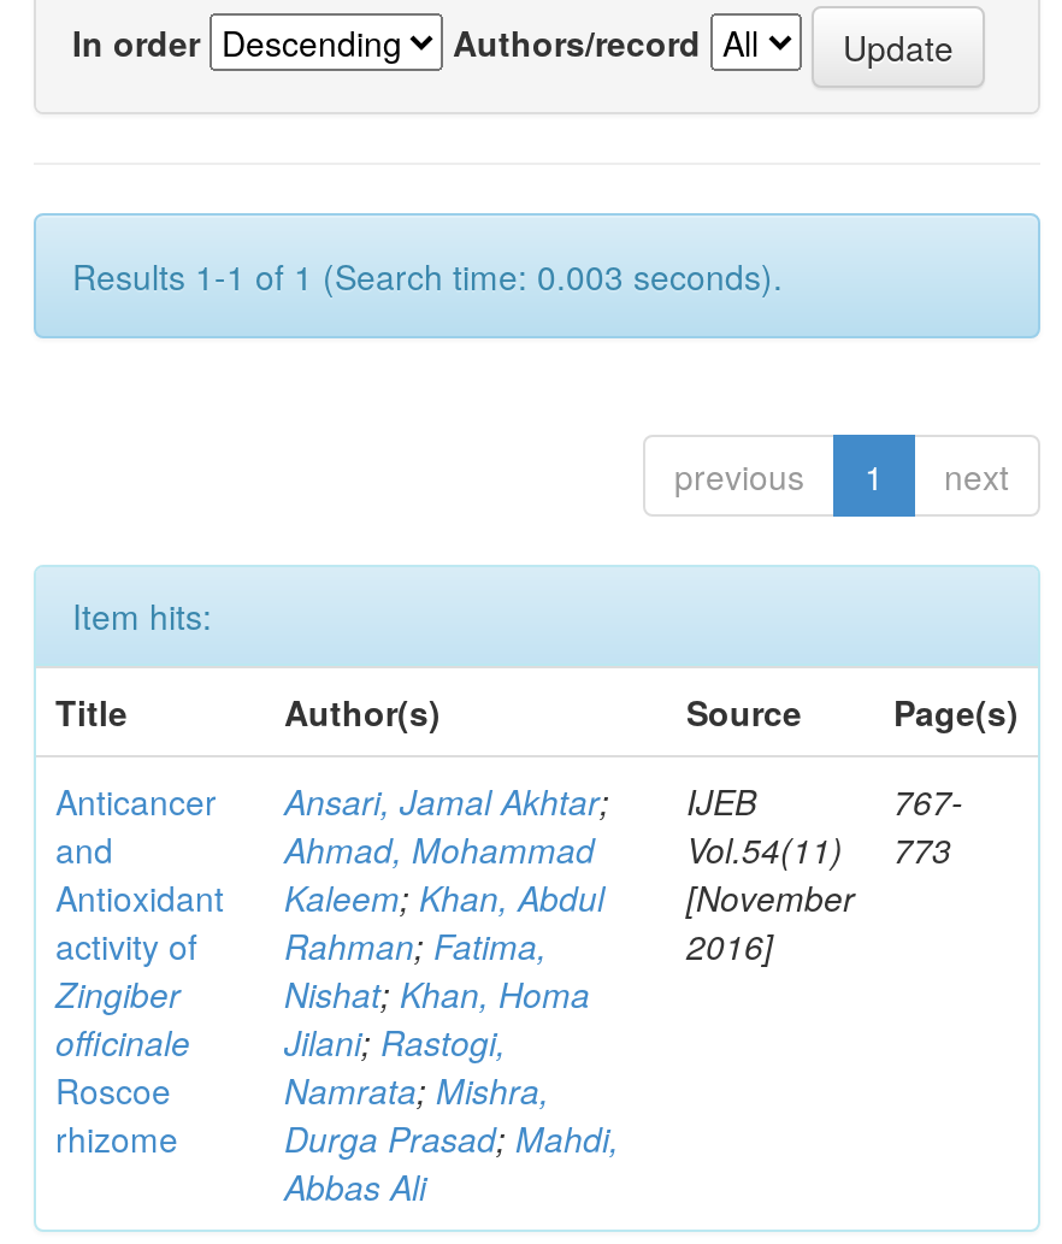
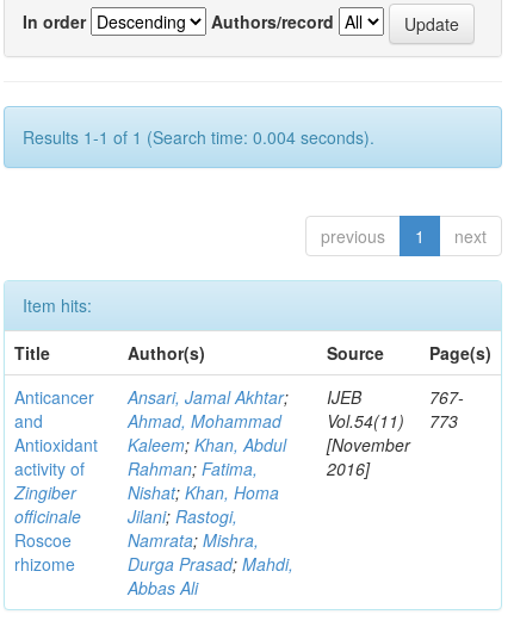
[72,252,783,300] Results 1-1 of 1 (Search time: 0.003 seconds). -> [23,125,374,149] Results 1-1 of 1 (Search time: 0.004 seconds).

